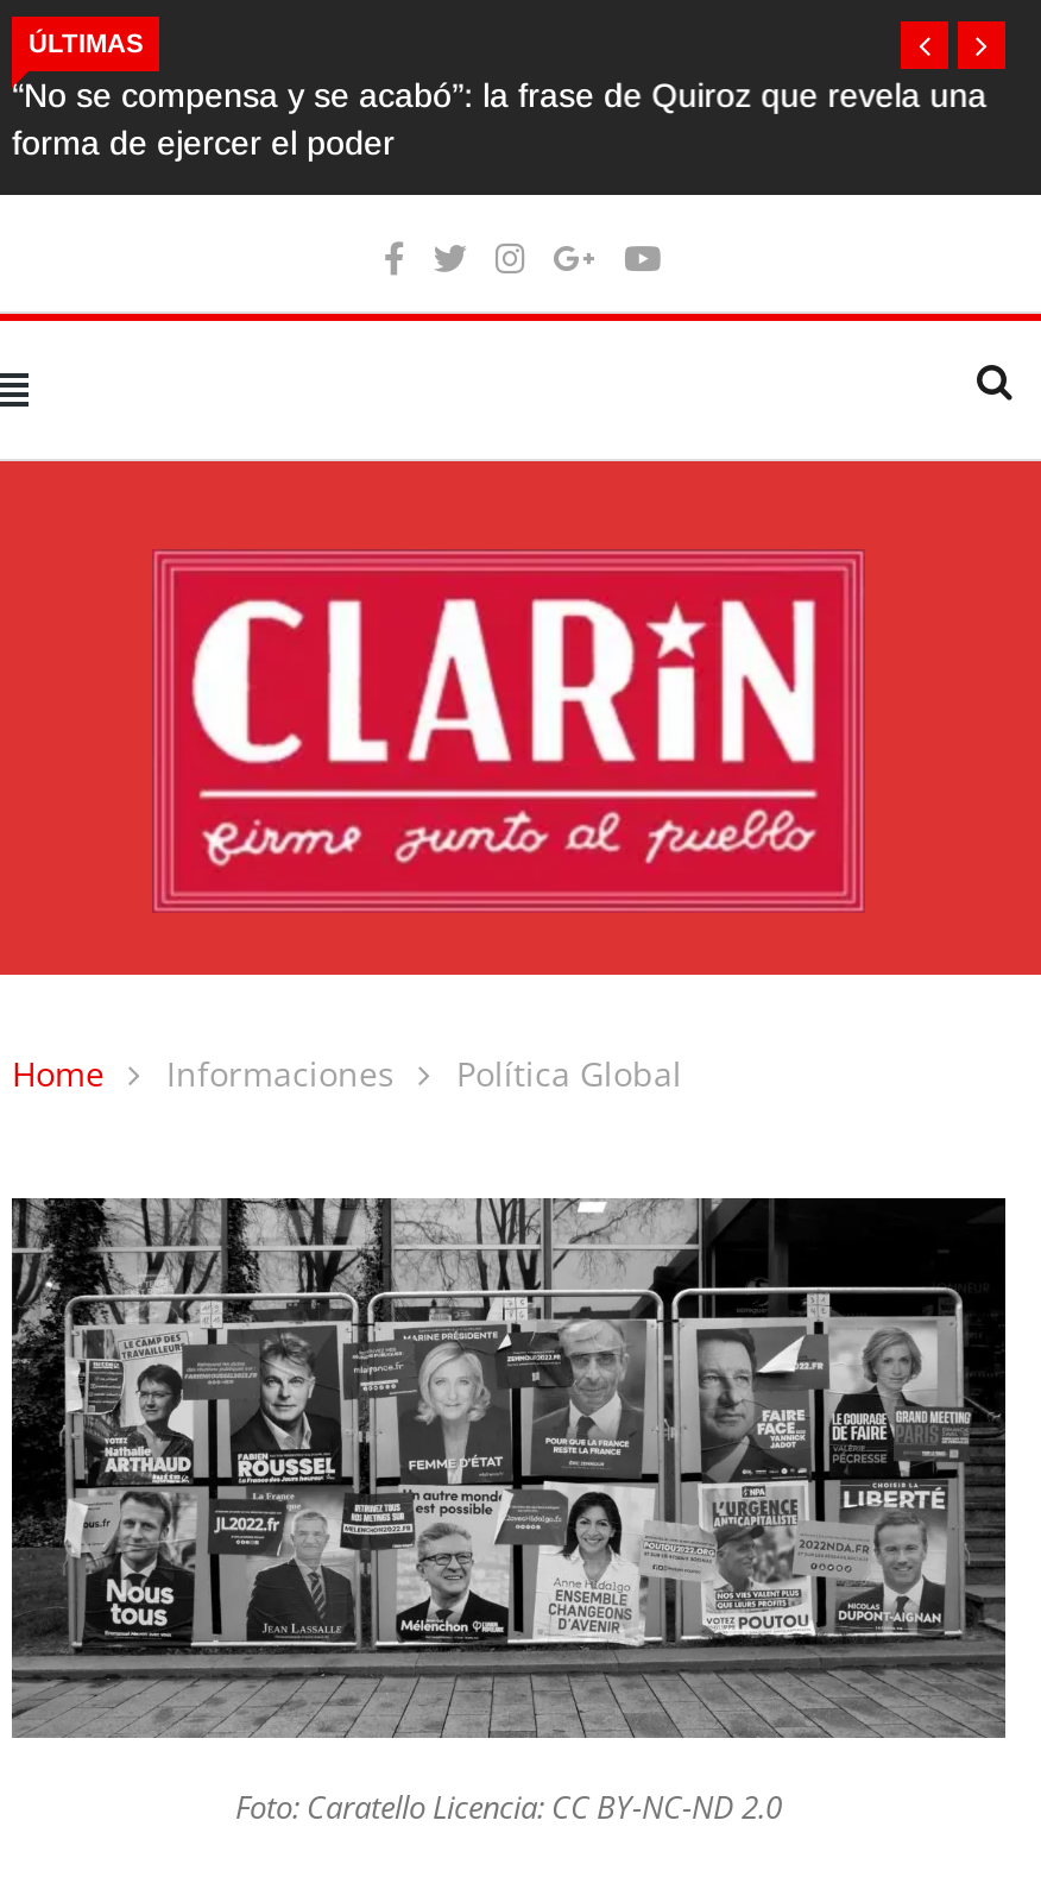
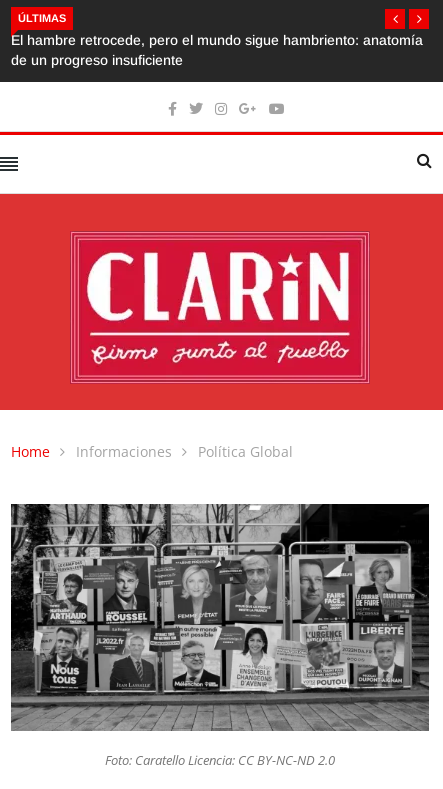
[12,76,986,162] “No se compensa y se acabó”: la frase de Quiroz que revela una | forma de ejercer el poder -> [11,32,423,68] El hambre retrocede, pero el mundo sigue hambriento: anatomía | de un progreso insuficiente

